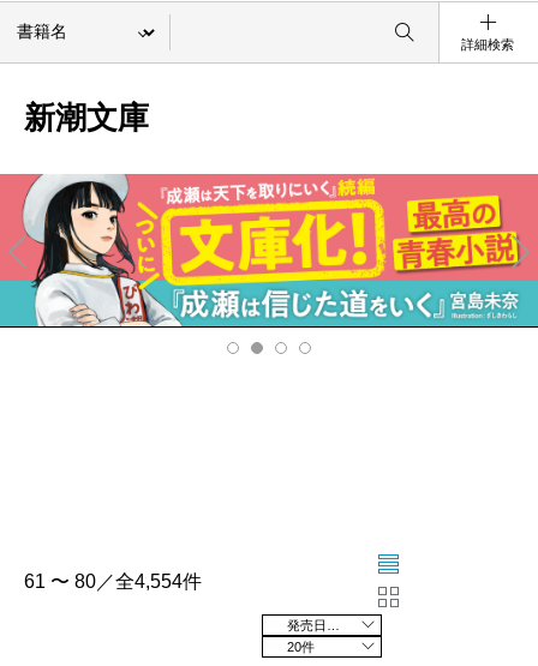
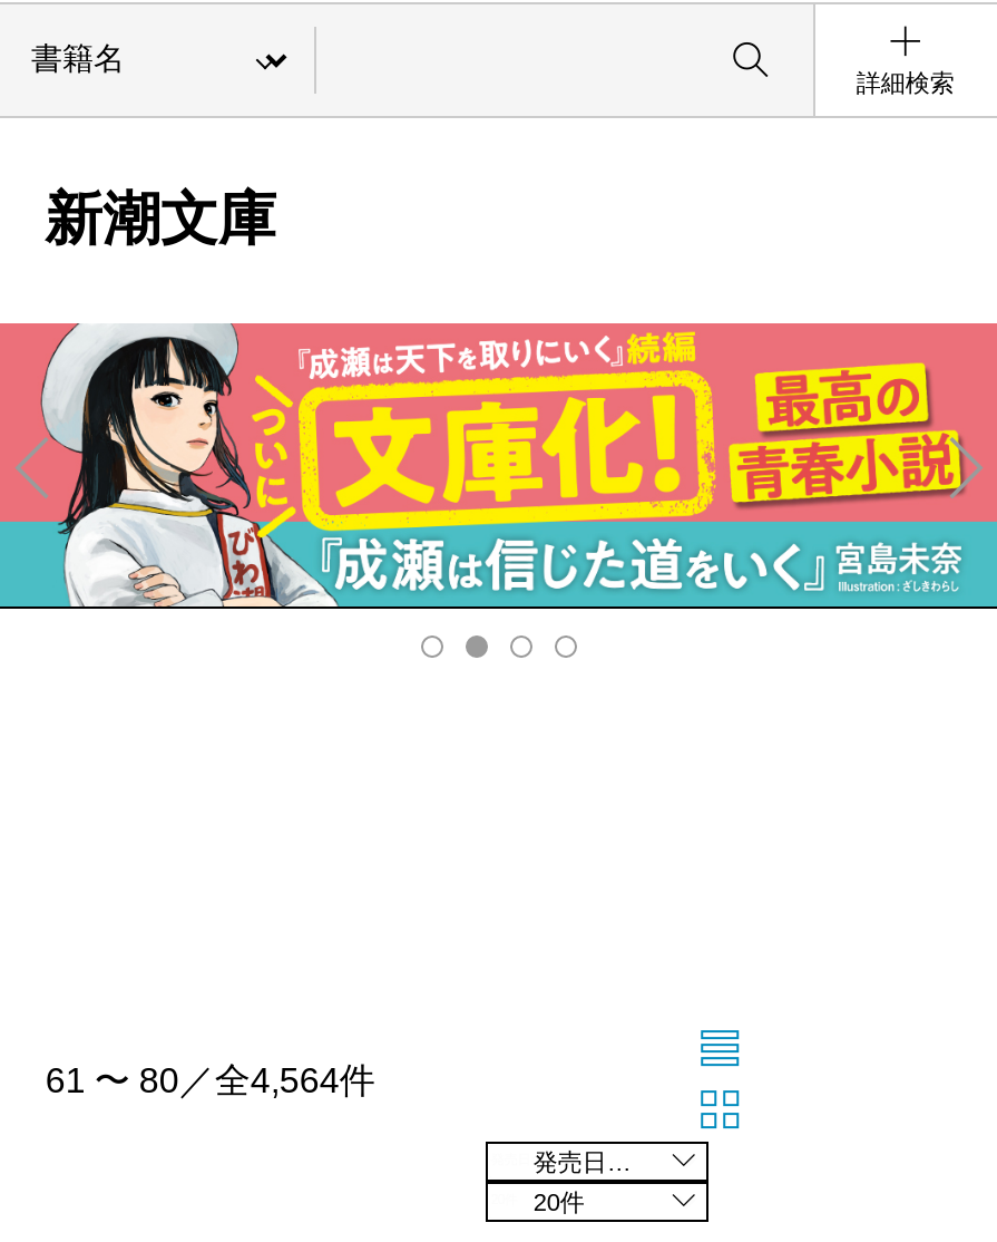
[24,572,202,592] 61 〜 80／全4,554件 -> [45,1062,375,1100] 61 〜 80／全4,564件

